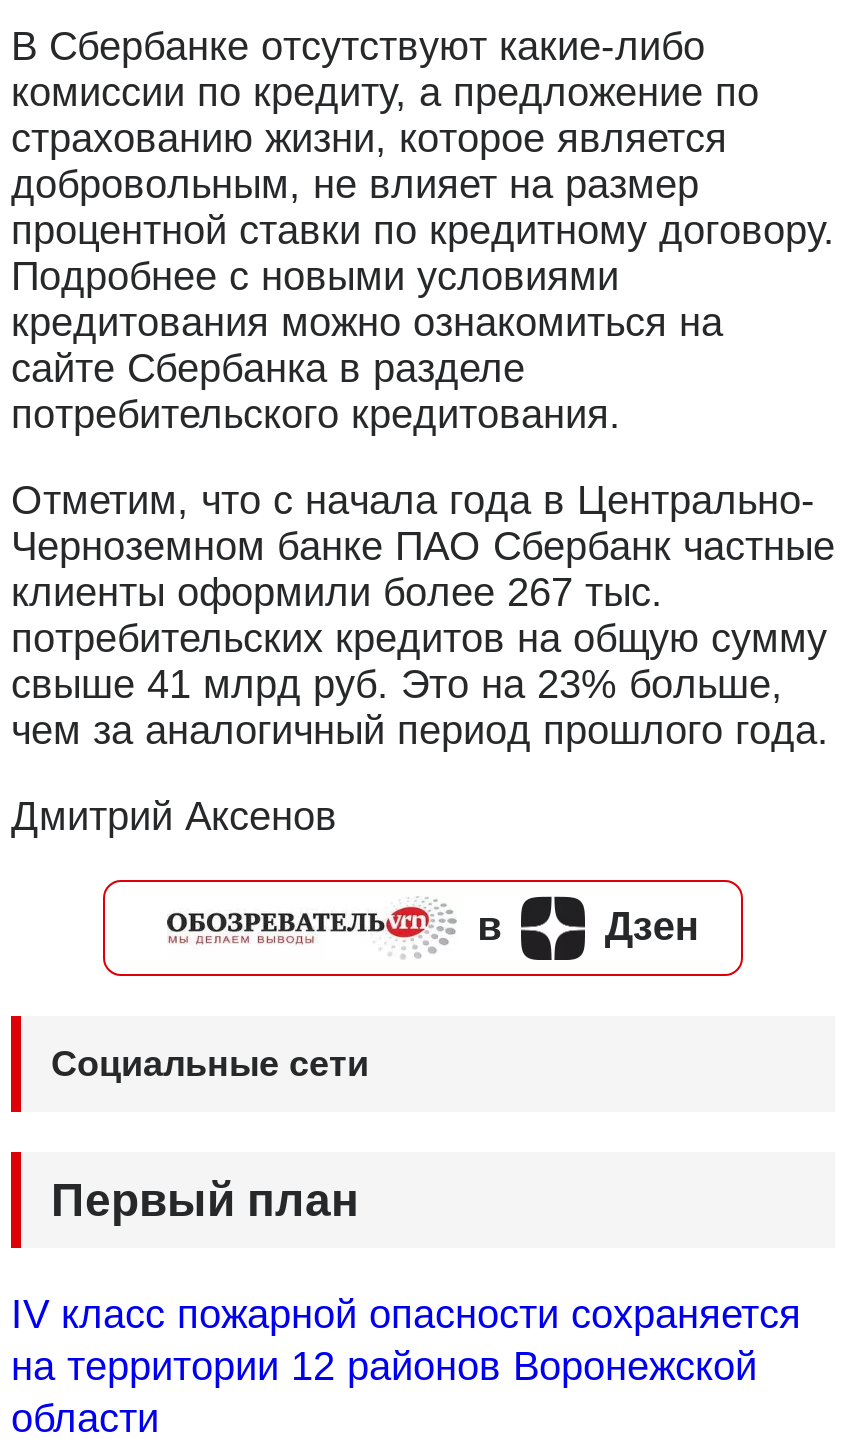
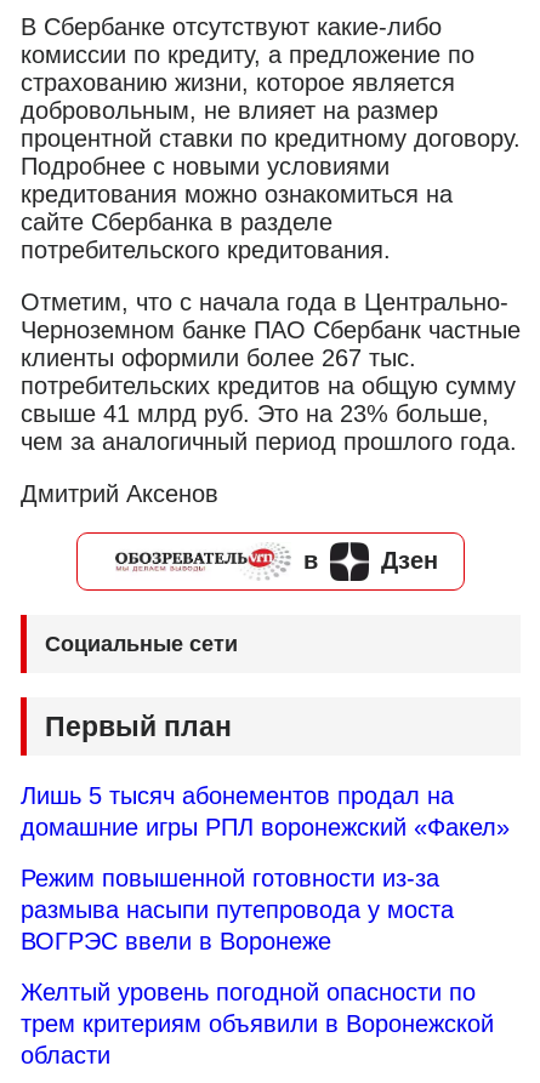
[11,1292,801,1388] IV класс пожарной опасности сохраняется | на территории 12 районов Воронежской -> [21,782,510,1037] Лишь 5 тысяч абонементов продал на | домашние игры РПЛ воронежский «Факел» | Режим повышенной готовности из-за | размыва насыпи путепровода у моста | ВОГРЭС ввели в Воронеже | Желтый уровень погодной опасности по | трем критериям объявили в Воронежской

